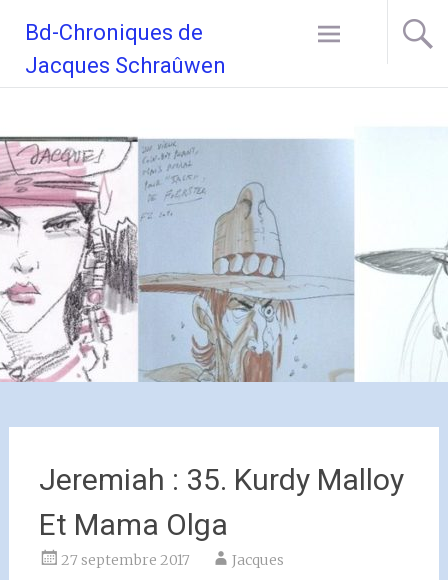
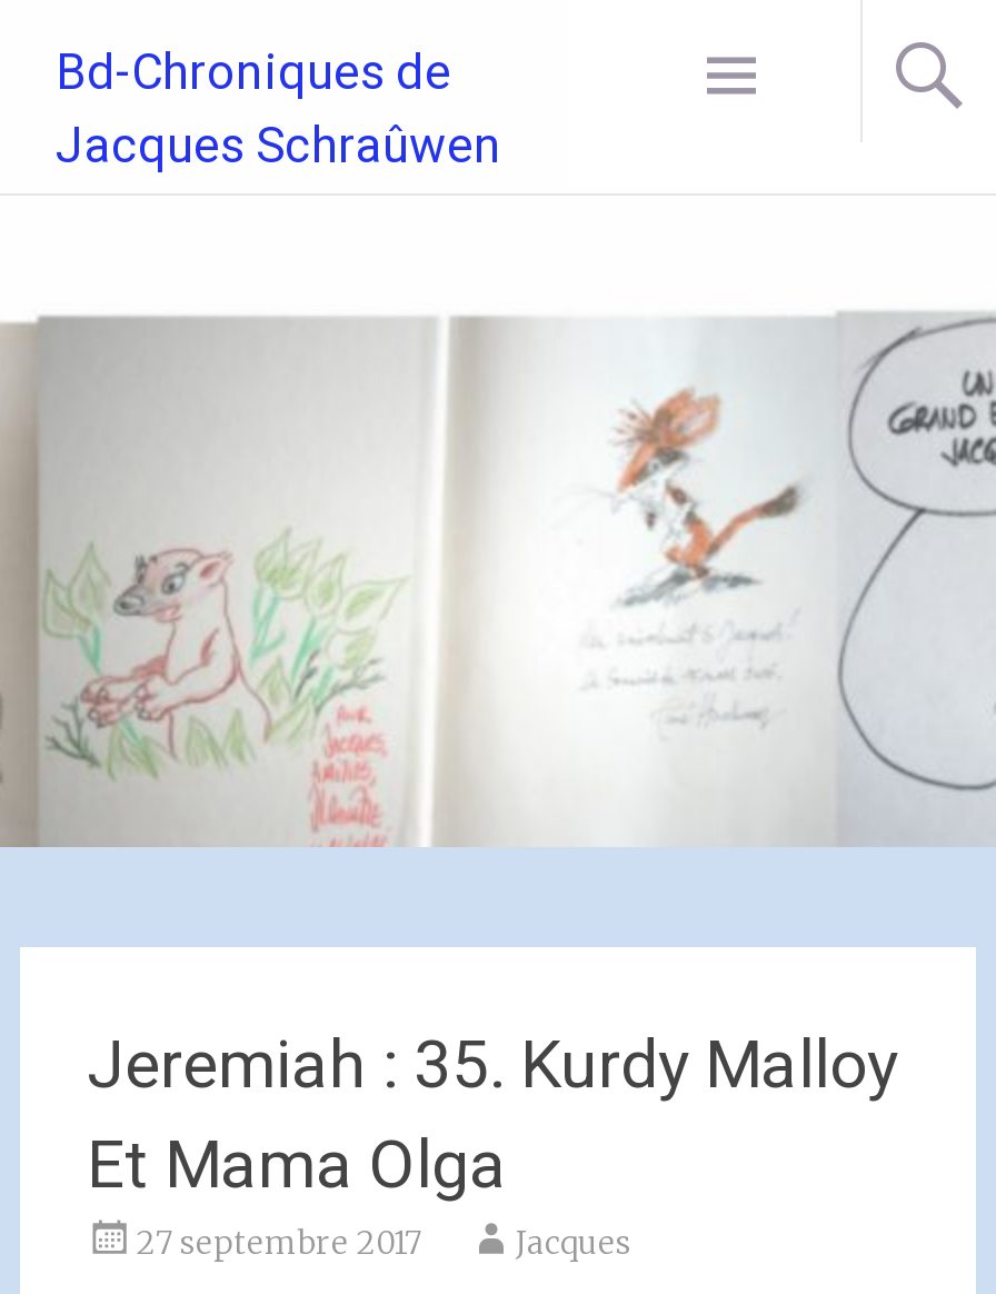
[3,128,445,383] [image] -> [7,287,989,849] [image]

